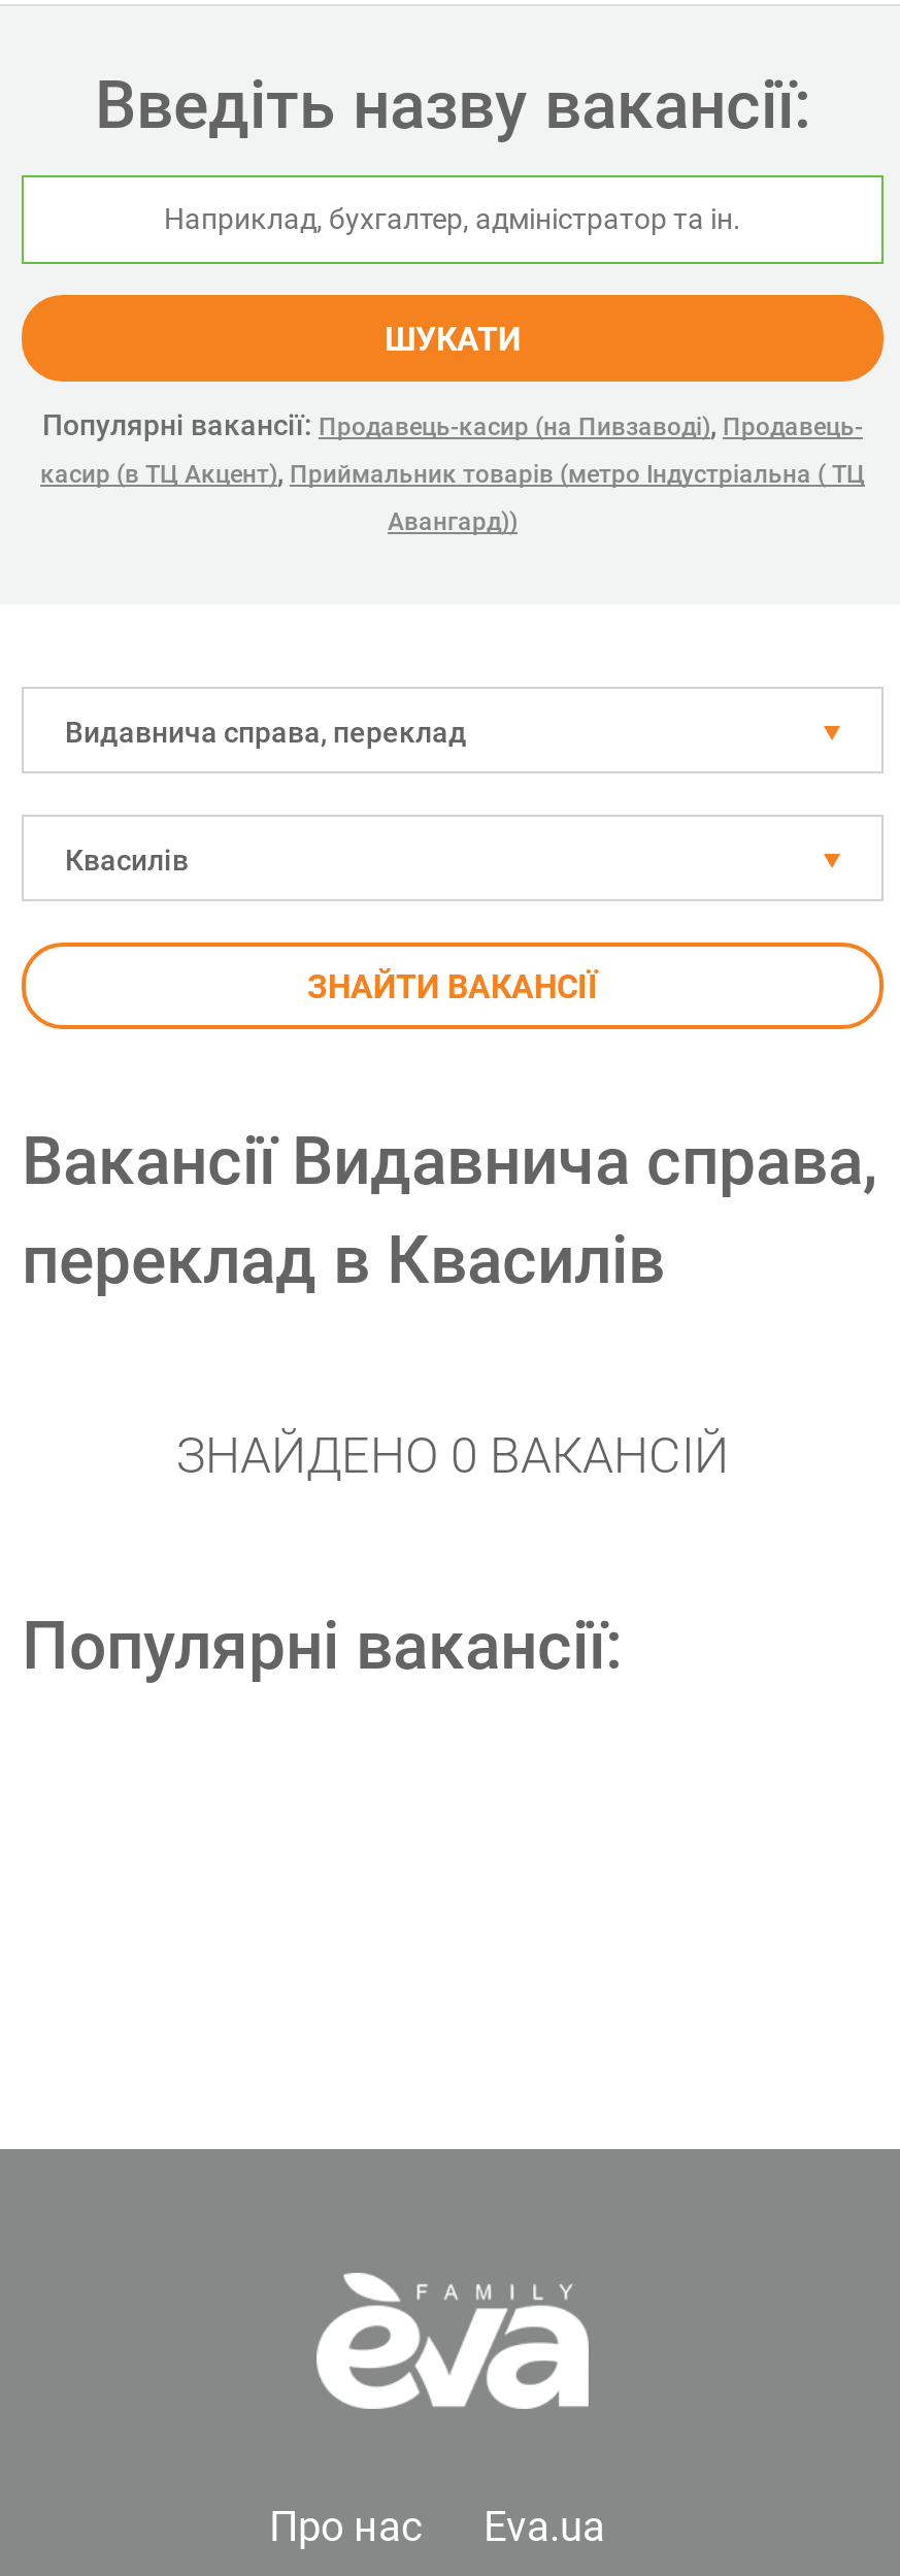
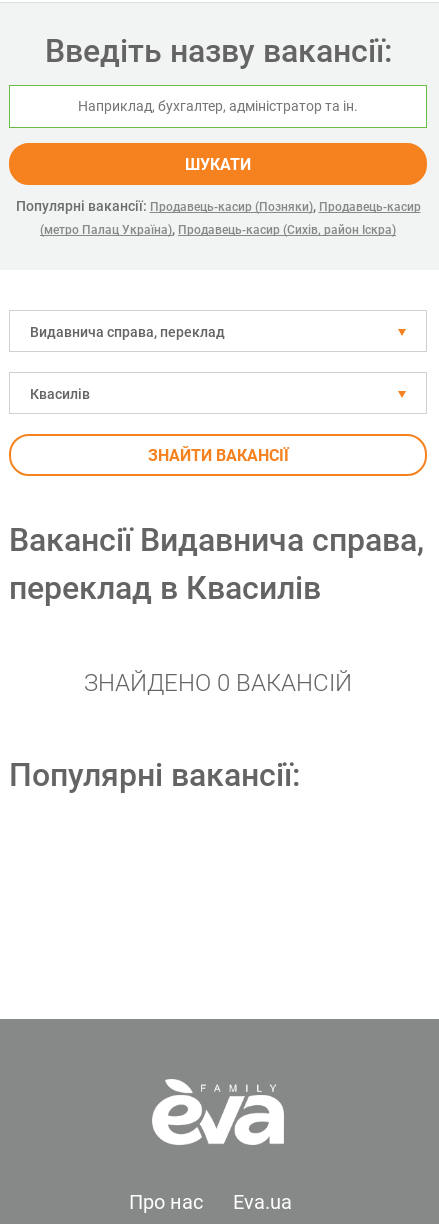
[40,408,865,536] Популярні вакансії: Продавець-касир (на Пивзаводі), Продавець- | касир (в ТЦ Акцент), Приймальник товарів (метро Індустріальна ( ТЦ | Авангард)) -> [15,198,420,237] Популярні вакансії: Продавець-касир (Позняки), Продавець-касир | (метро Палац Україна), Продавець-касир (Сихів, район Іскра)

